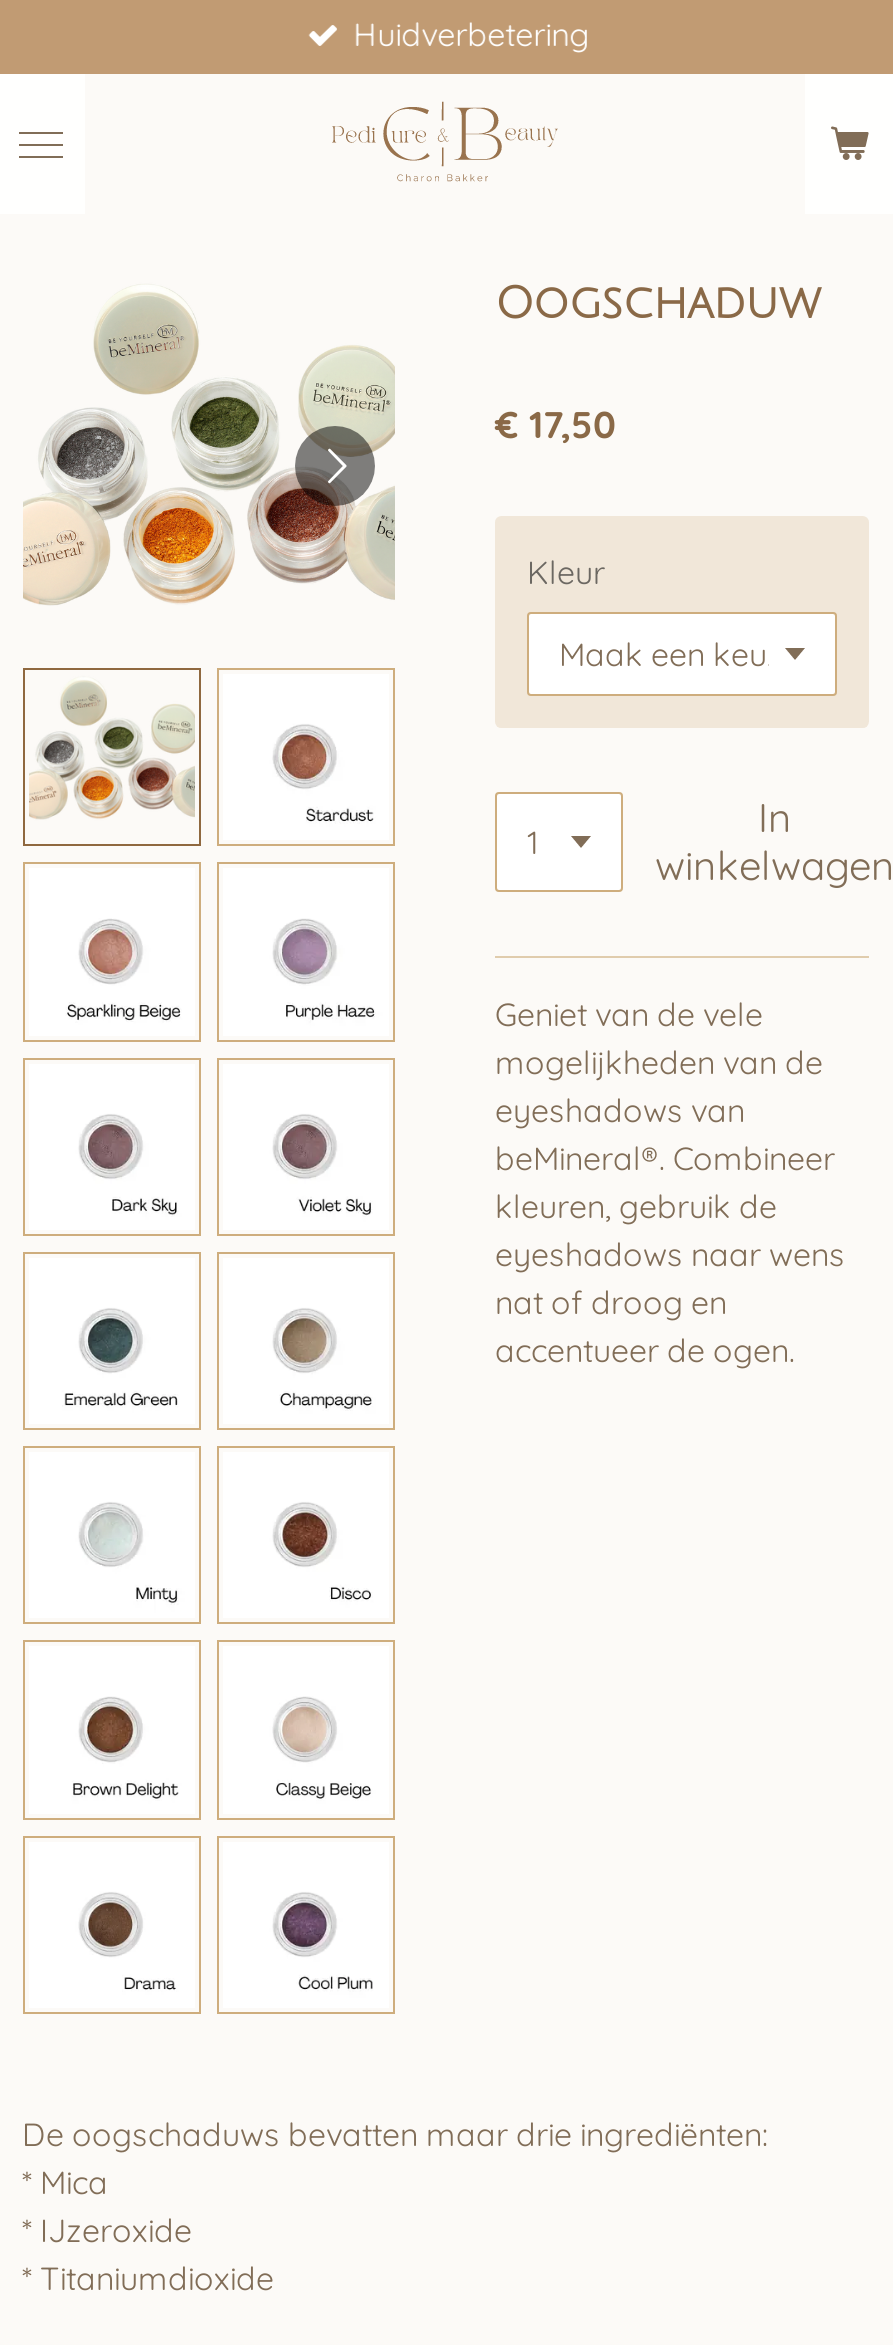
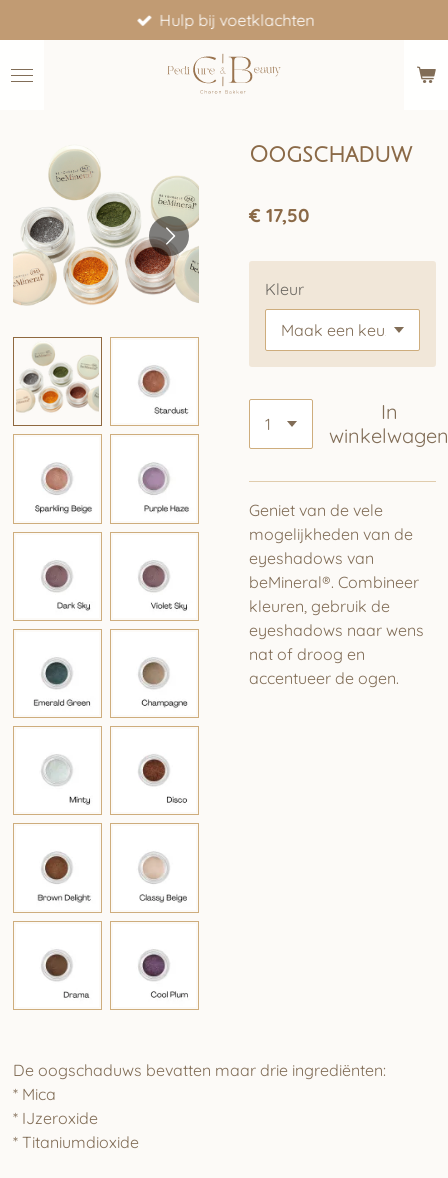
[353,14,589,54] Huidverbetering -> [160,10,315,30] Hulp bij voetklachten

